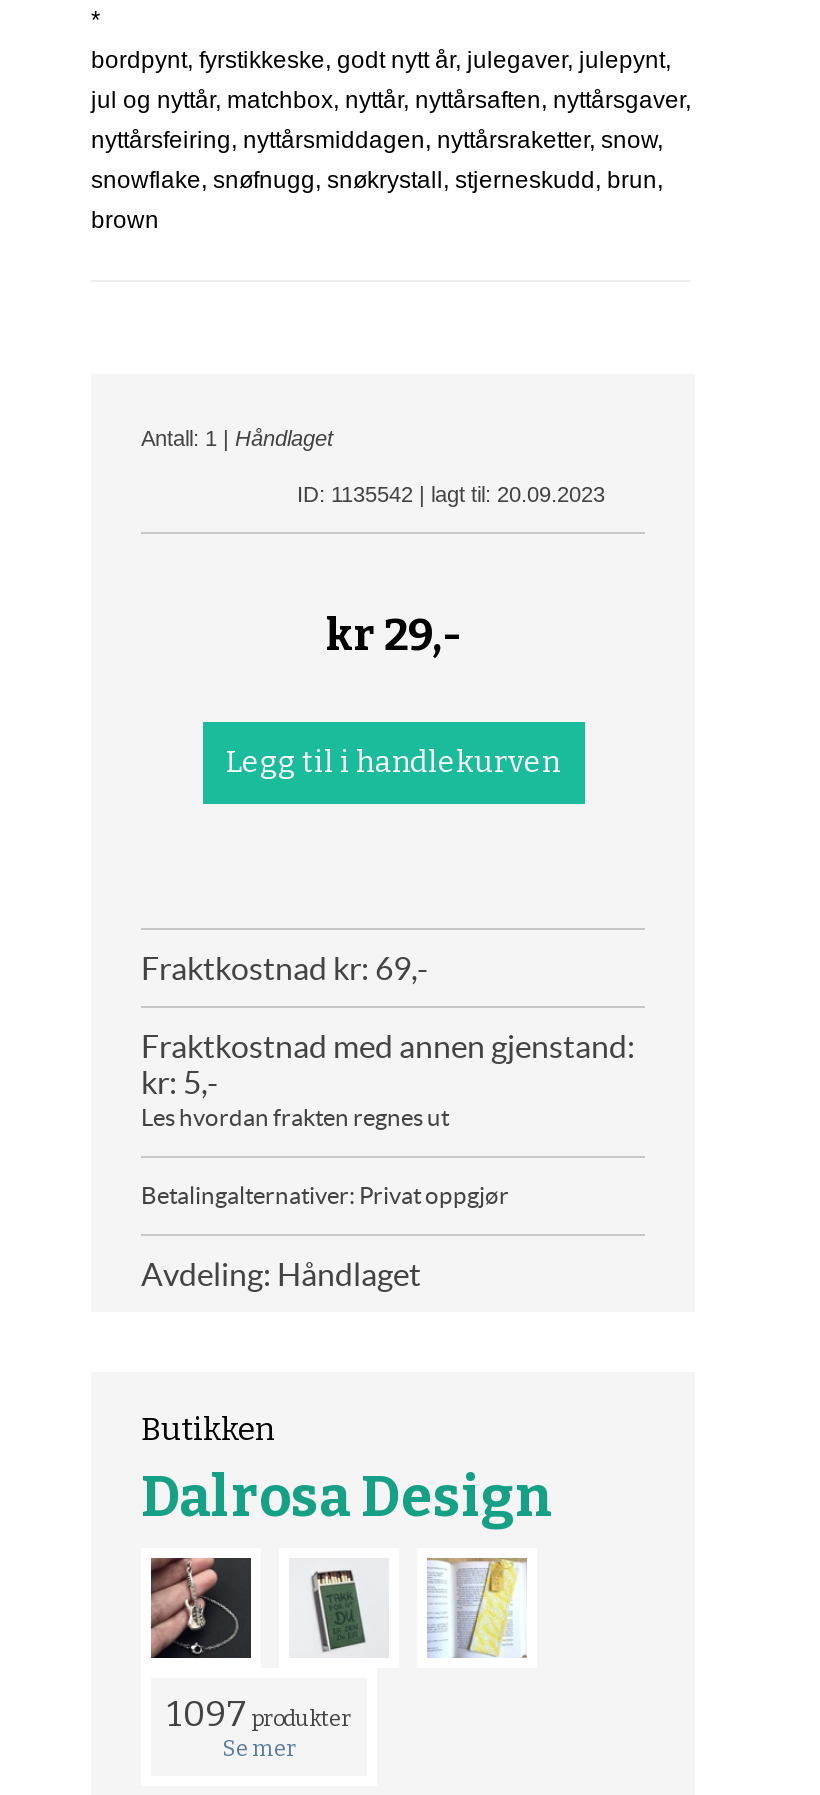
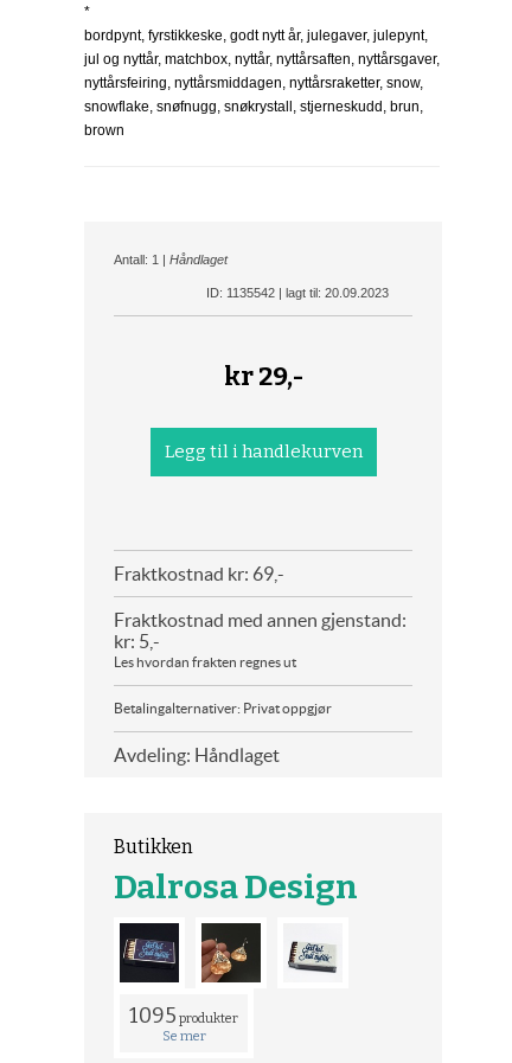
[149,1556,351,1736] [image] | 1097produkter -> [119,922,238,1029] [image] | 1095produkter
[289,1558,389,1658] [image] -> [200,922,262,984] [image]
[427,1556,527,1658] [image] -> [284,923,341,981] [image]

